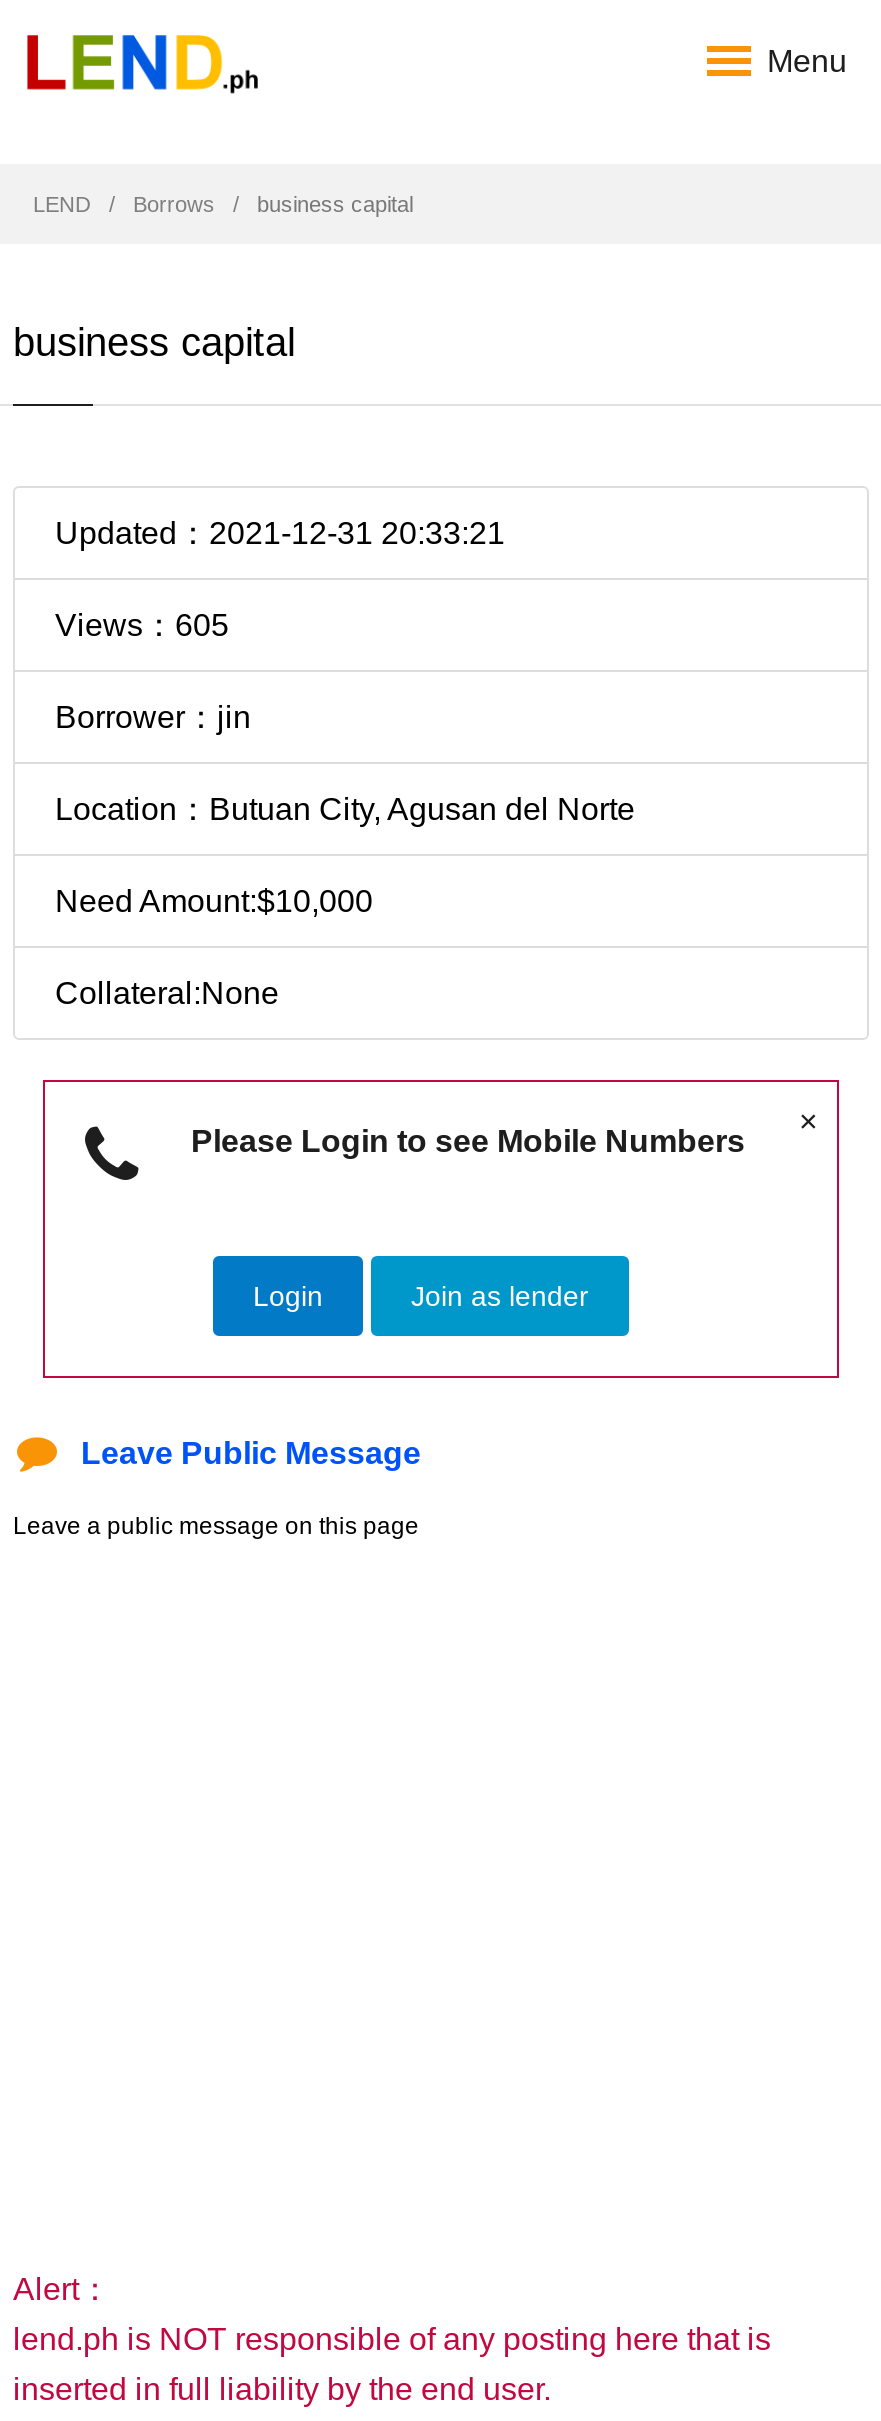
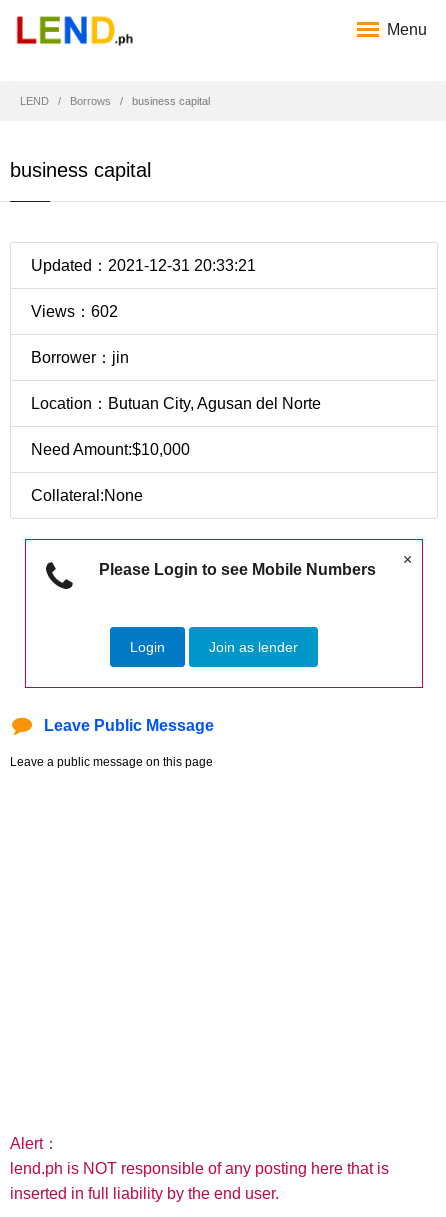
[55,608,229,642] Views：605 -> [31,303,118,320] Views：602

